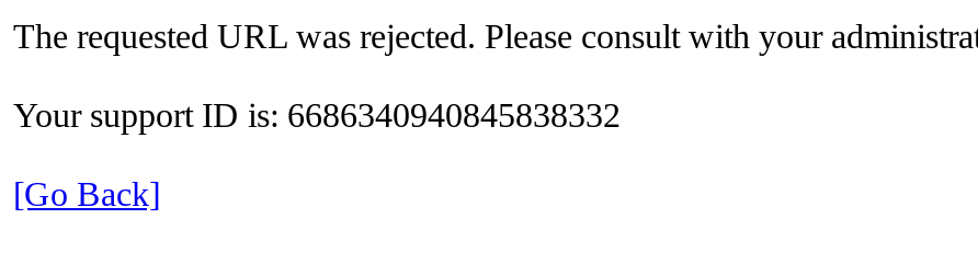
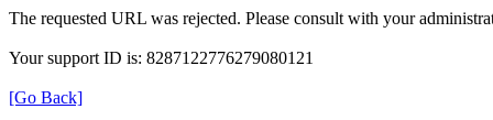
[13,96,621,134] Your support ID is: 6686340940845838332 -> [9,48,314,67] Your support ID is: 8287122776279080121

